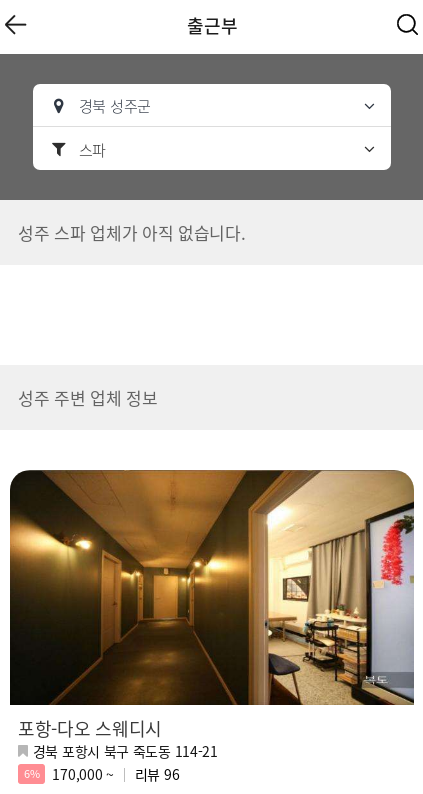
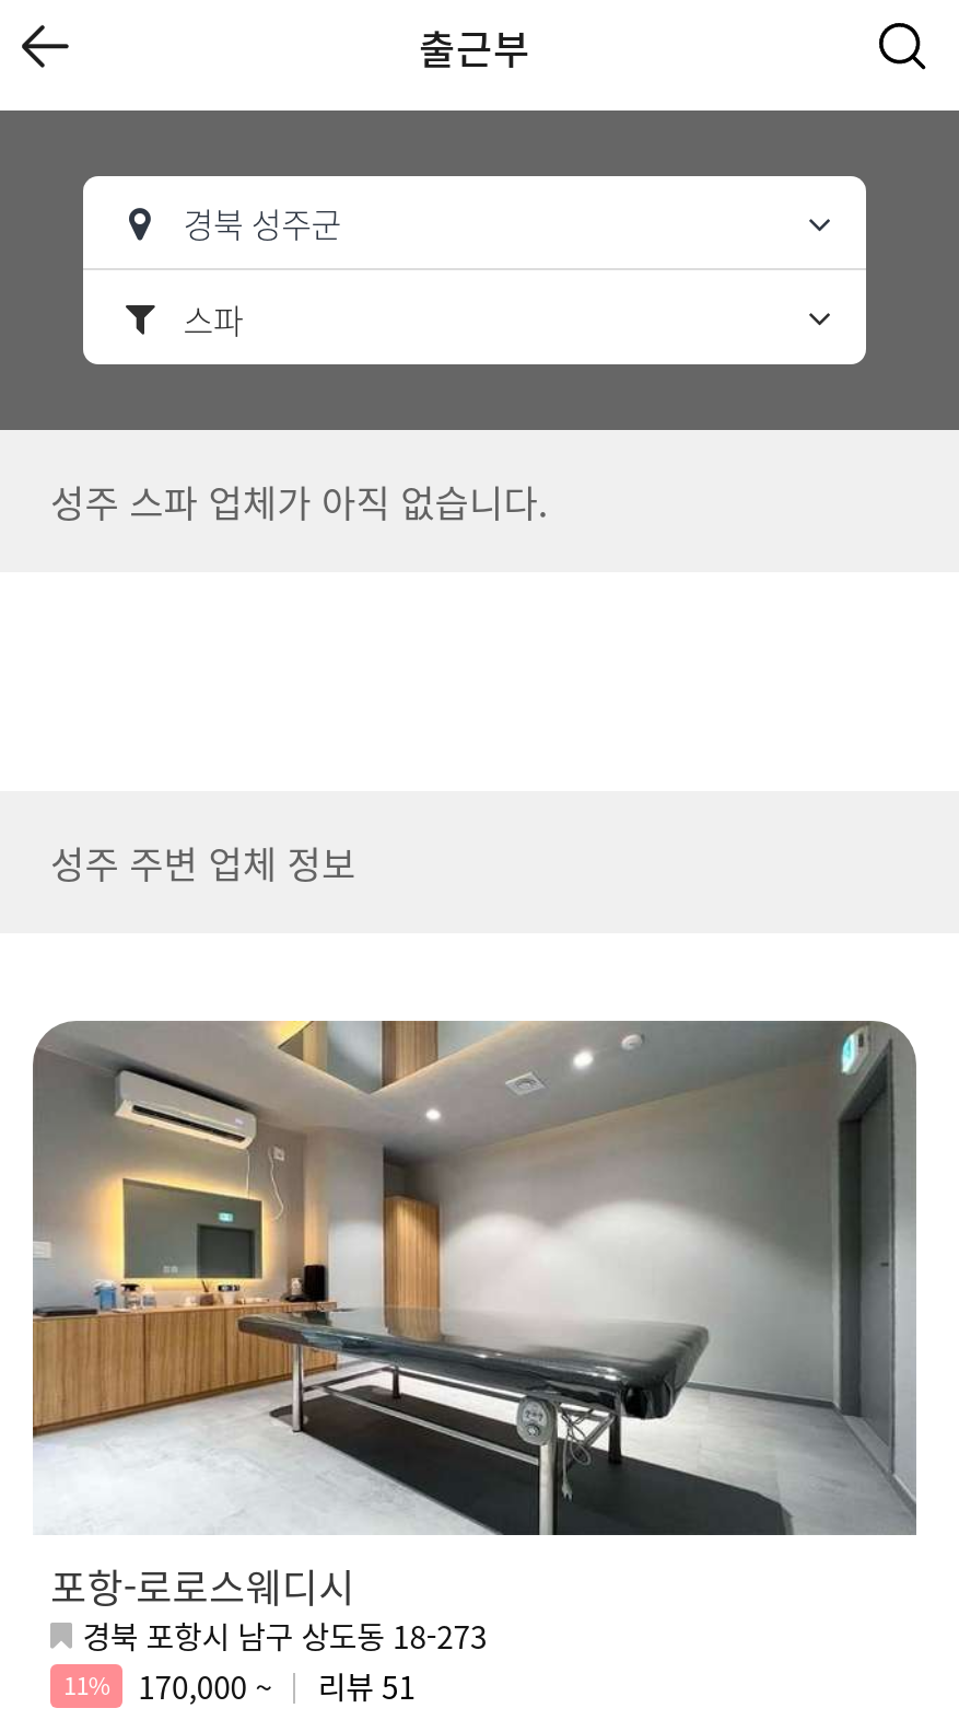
[9,469,414,781] [image] | 포항-다오 스웨디시 | 경북 포항시 북구 죽도동 114-21 | 6% -> [31,1019,916,1702] [image] | 포항-로로스웨디시 | 경북 포항시 남구 상도동 18-273 | 11%
[135,764,179,784] 리뷰 96 -> [318,1664,415,1708] 리뷰 51

